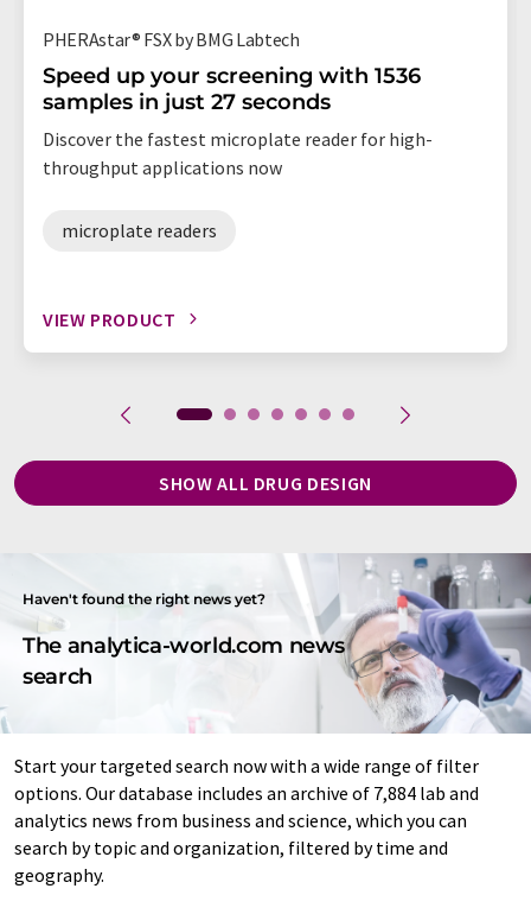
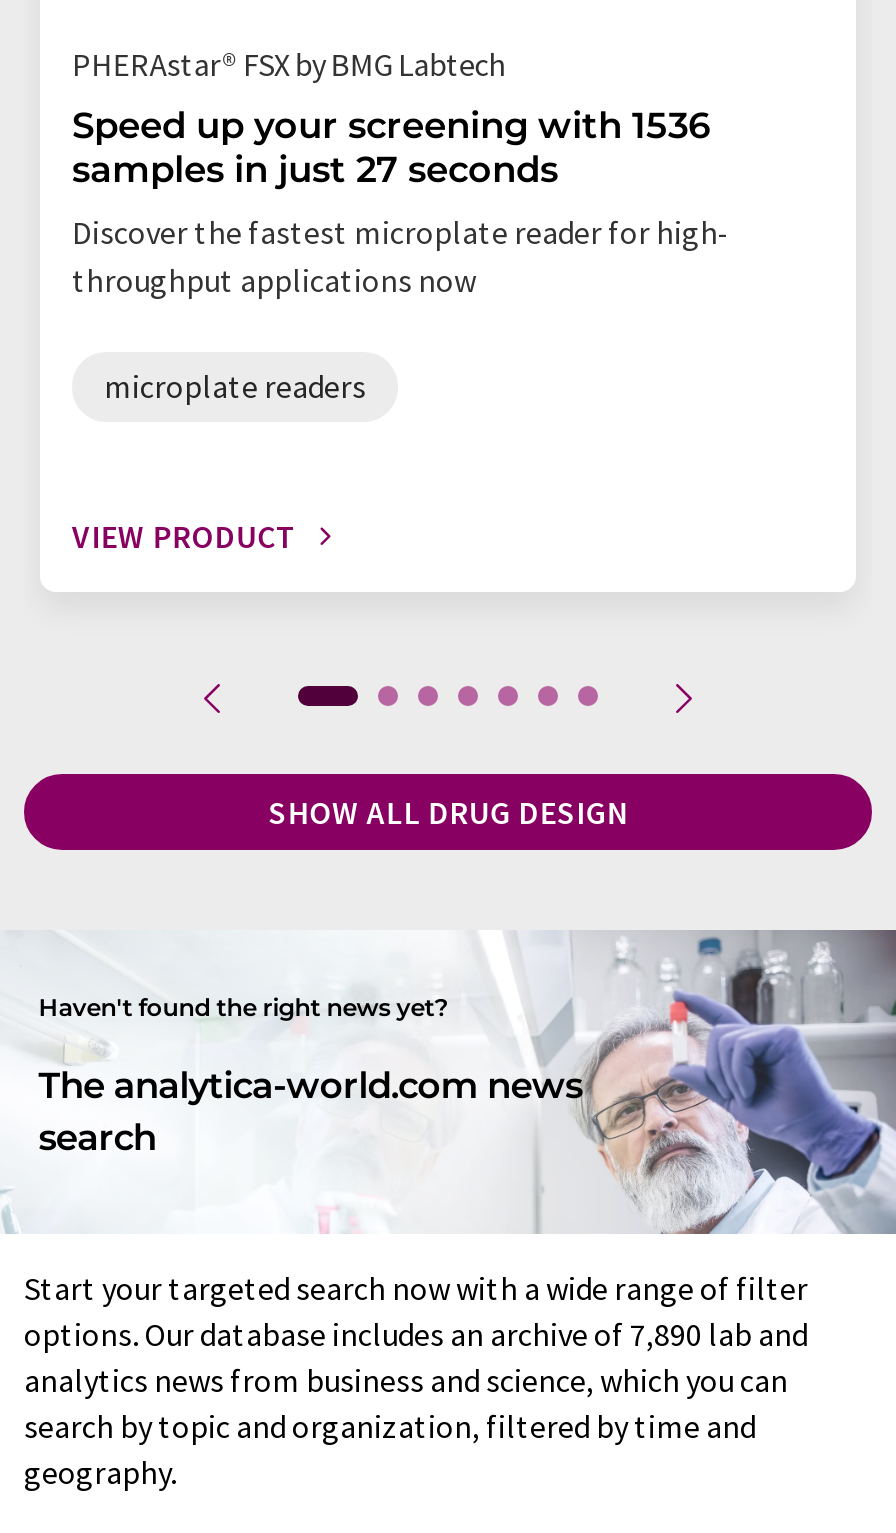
[14,781,479,804] options. Our database includes an archive of 7,884 lab and -> [24,1313,808,1353] options. Our database includes an archive of 7,890 lab and

